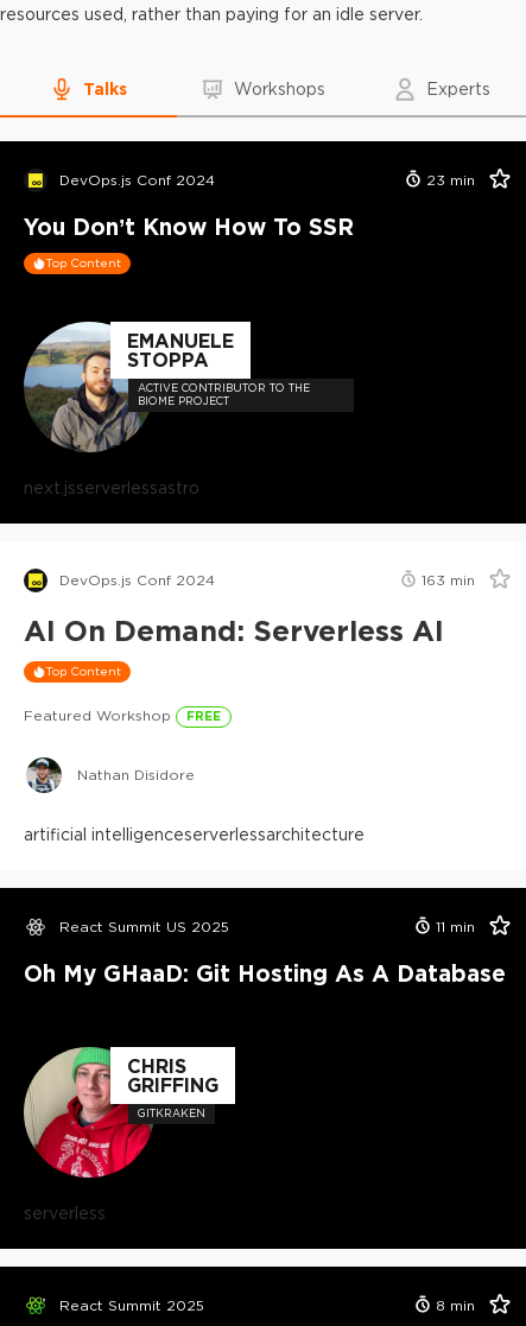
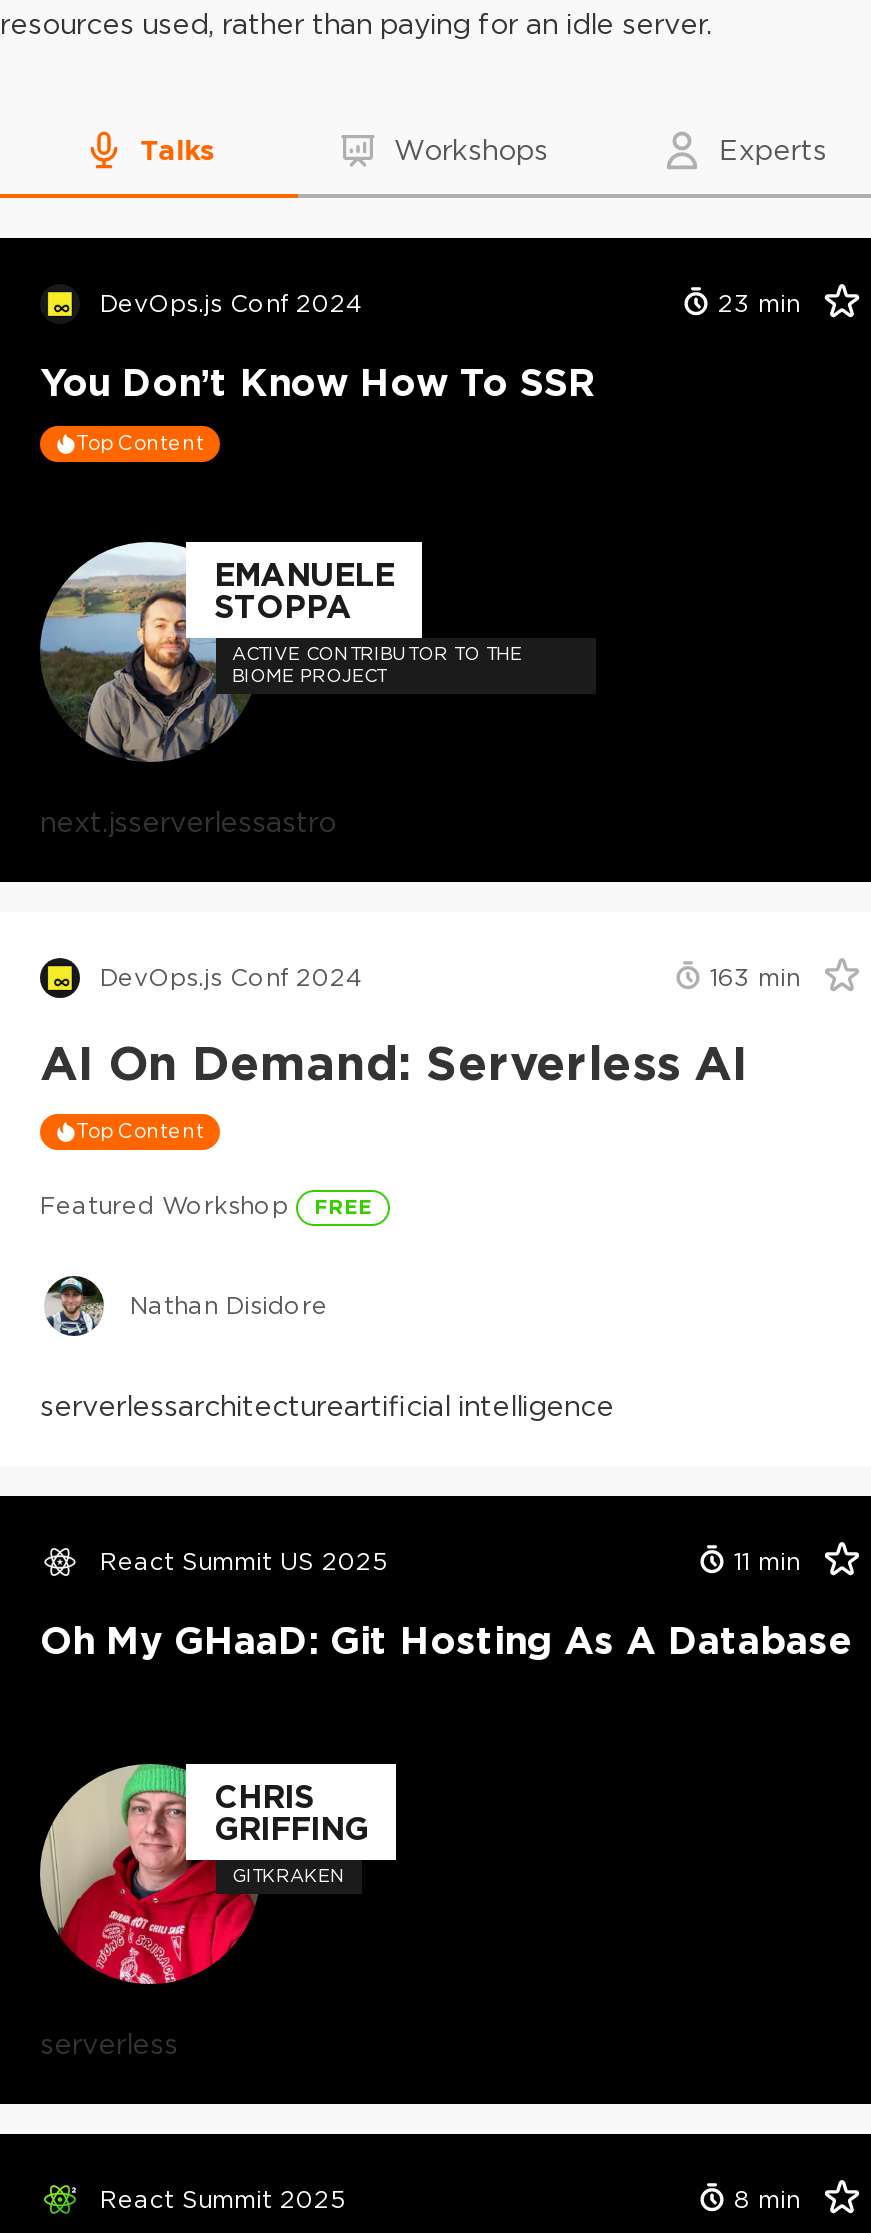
[24,825,365,844] artificial intelligenceserverlessarchitecture -> [40,1390,614,1422] serverlessarchitectureartificial intelligence

